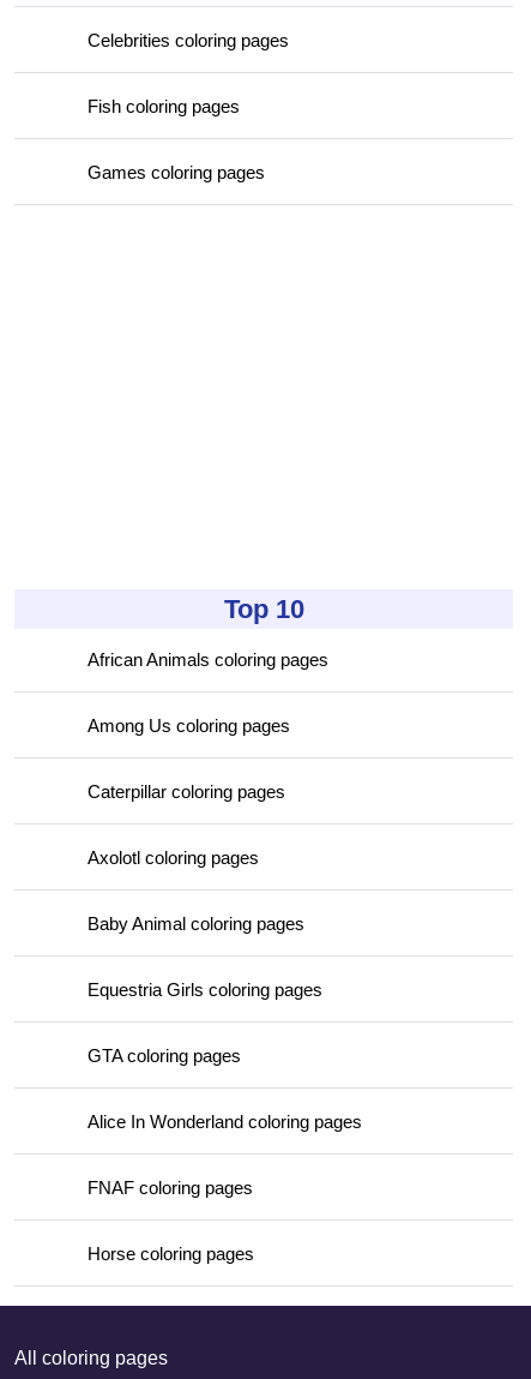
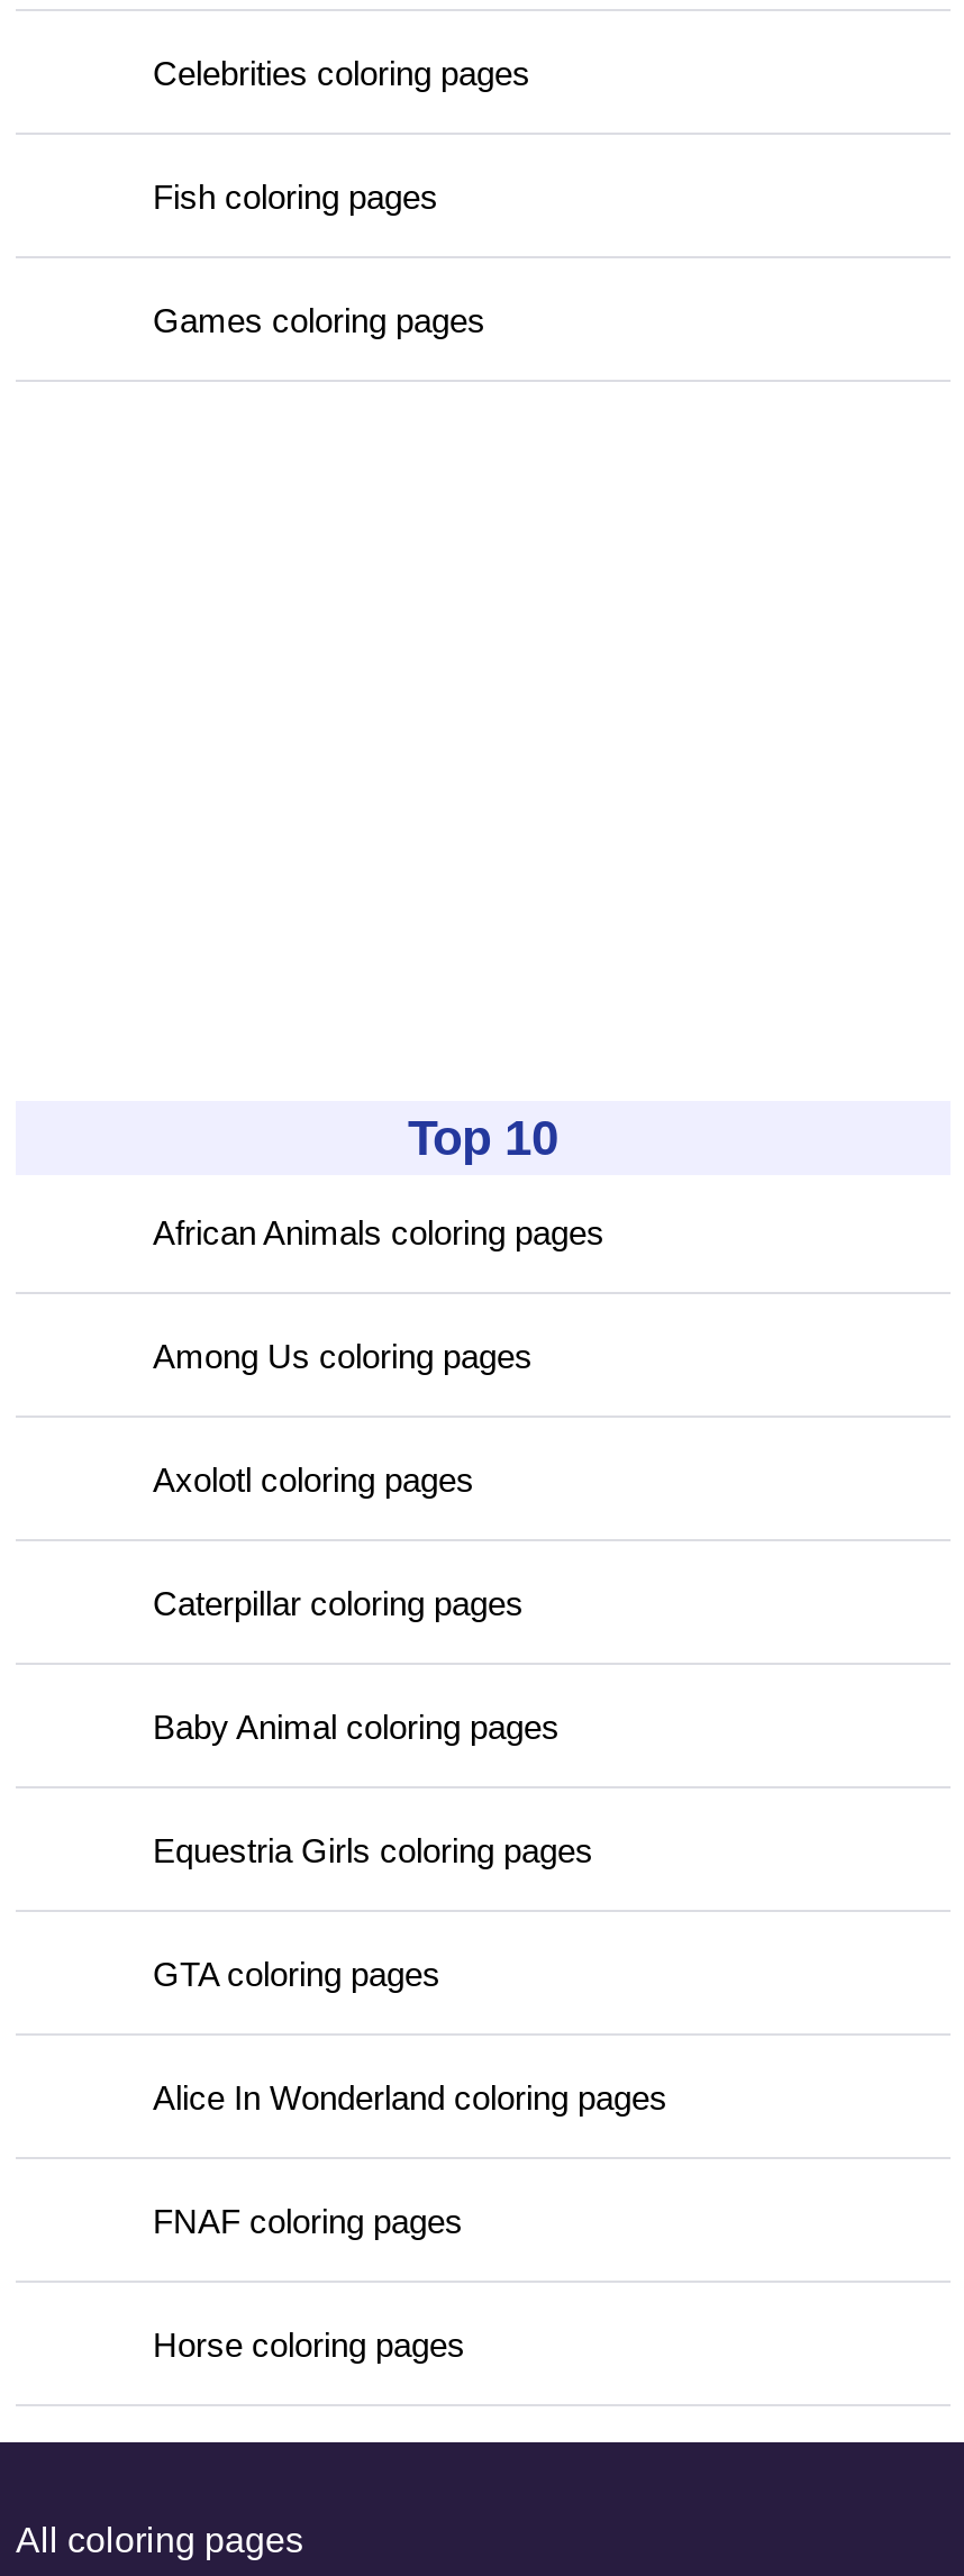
moved [88,782,285,802] -> [153,1584,524,1623]: Caterpillar coloring pages
moved [88,848,259,868] -> [153,1461,474,1499]: Axolotl coloring pages

